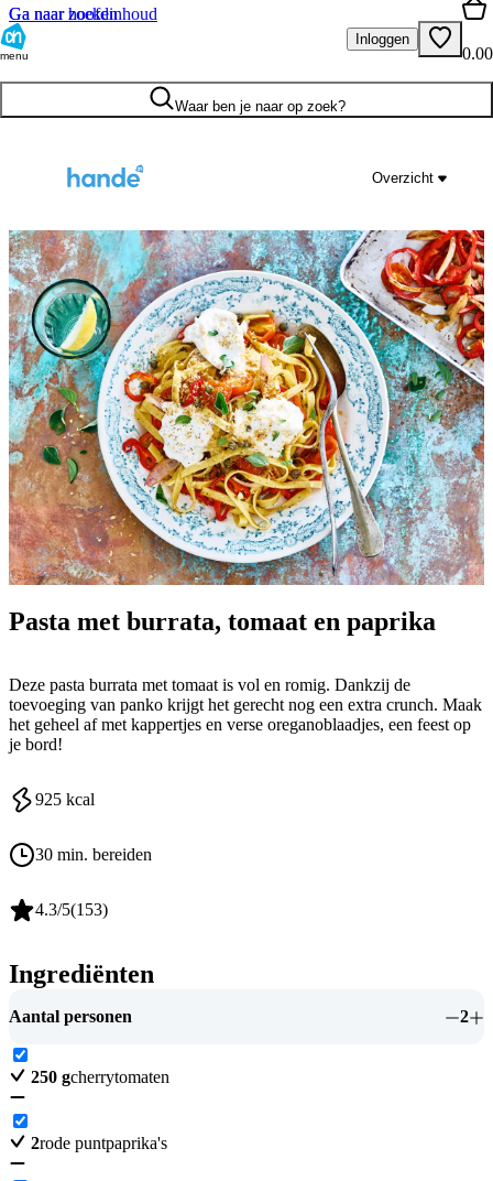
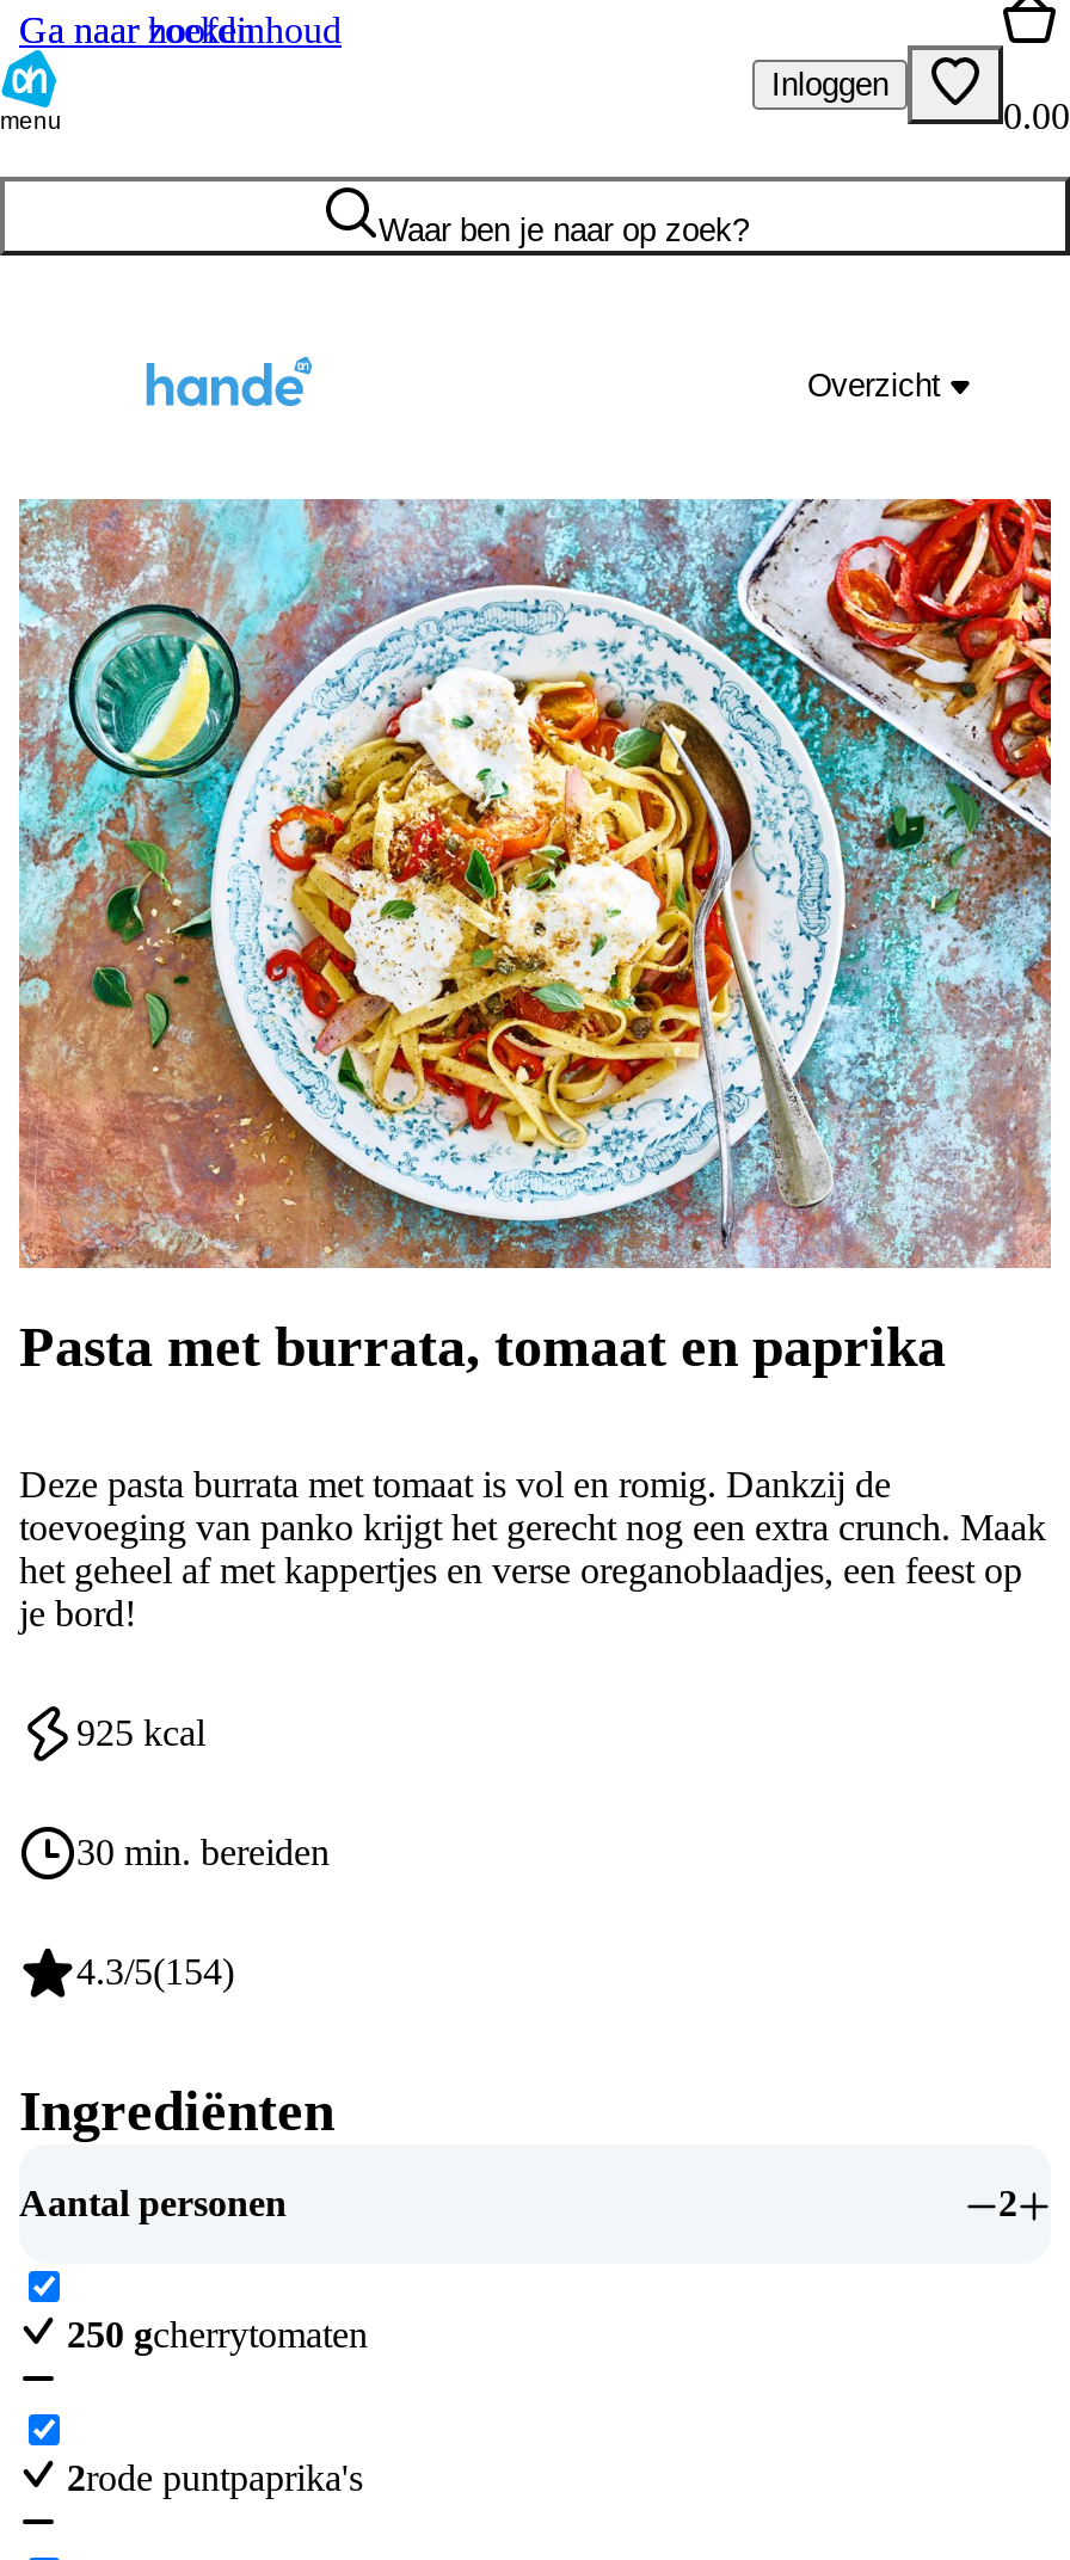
[35,901,108,919] 4.3/5(153) -> [76,1952,234,1993] 4.3/5(154)

